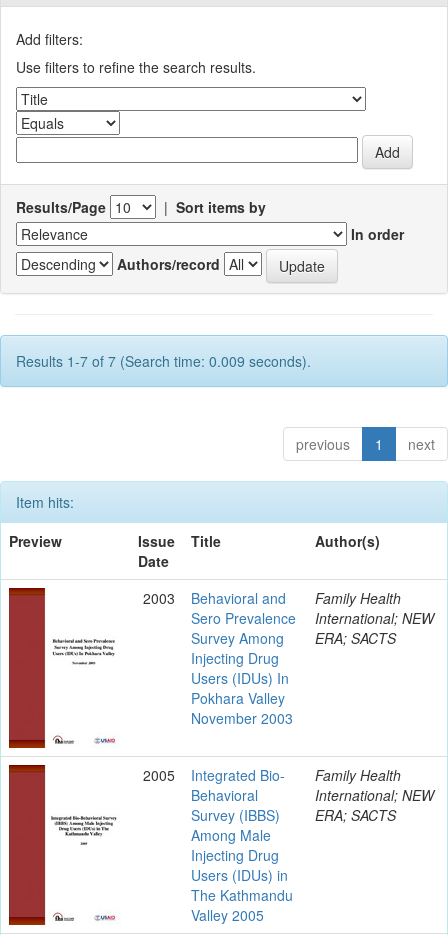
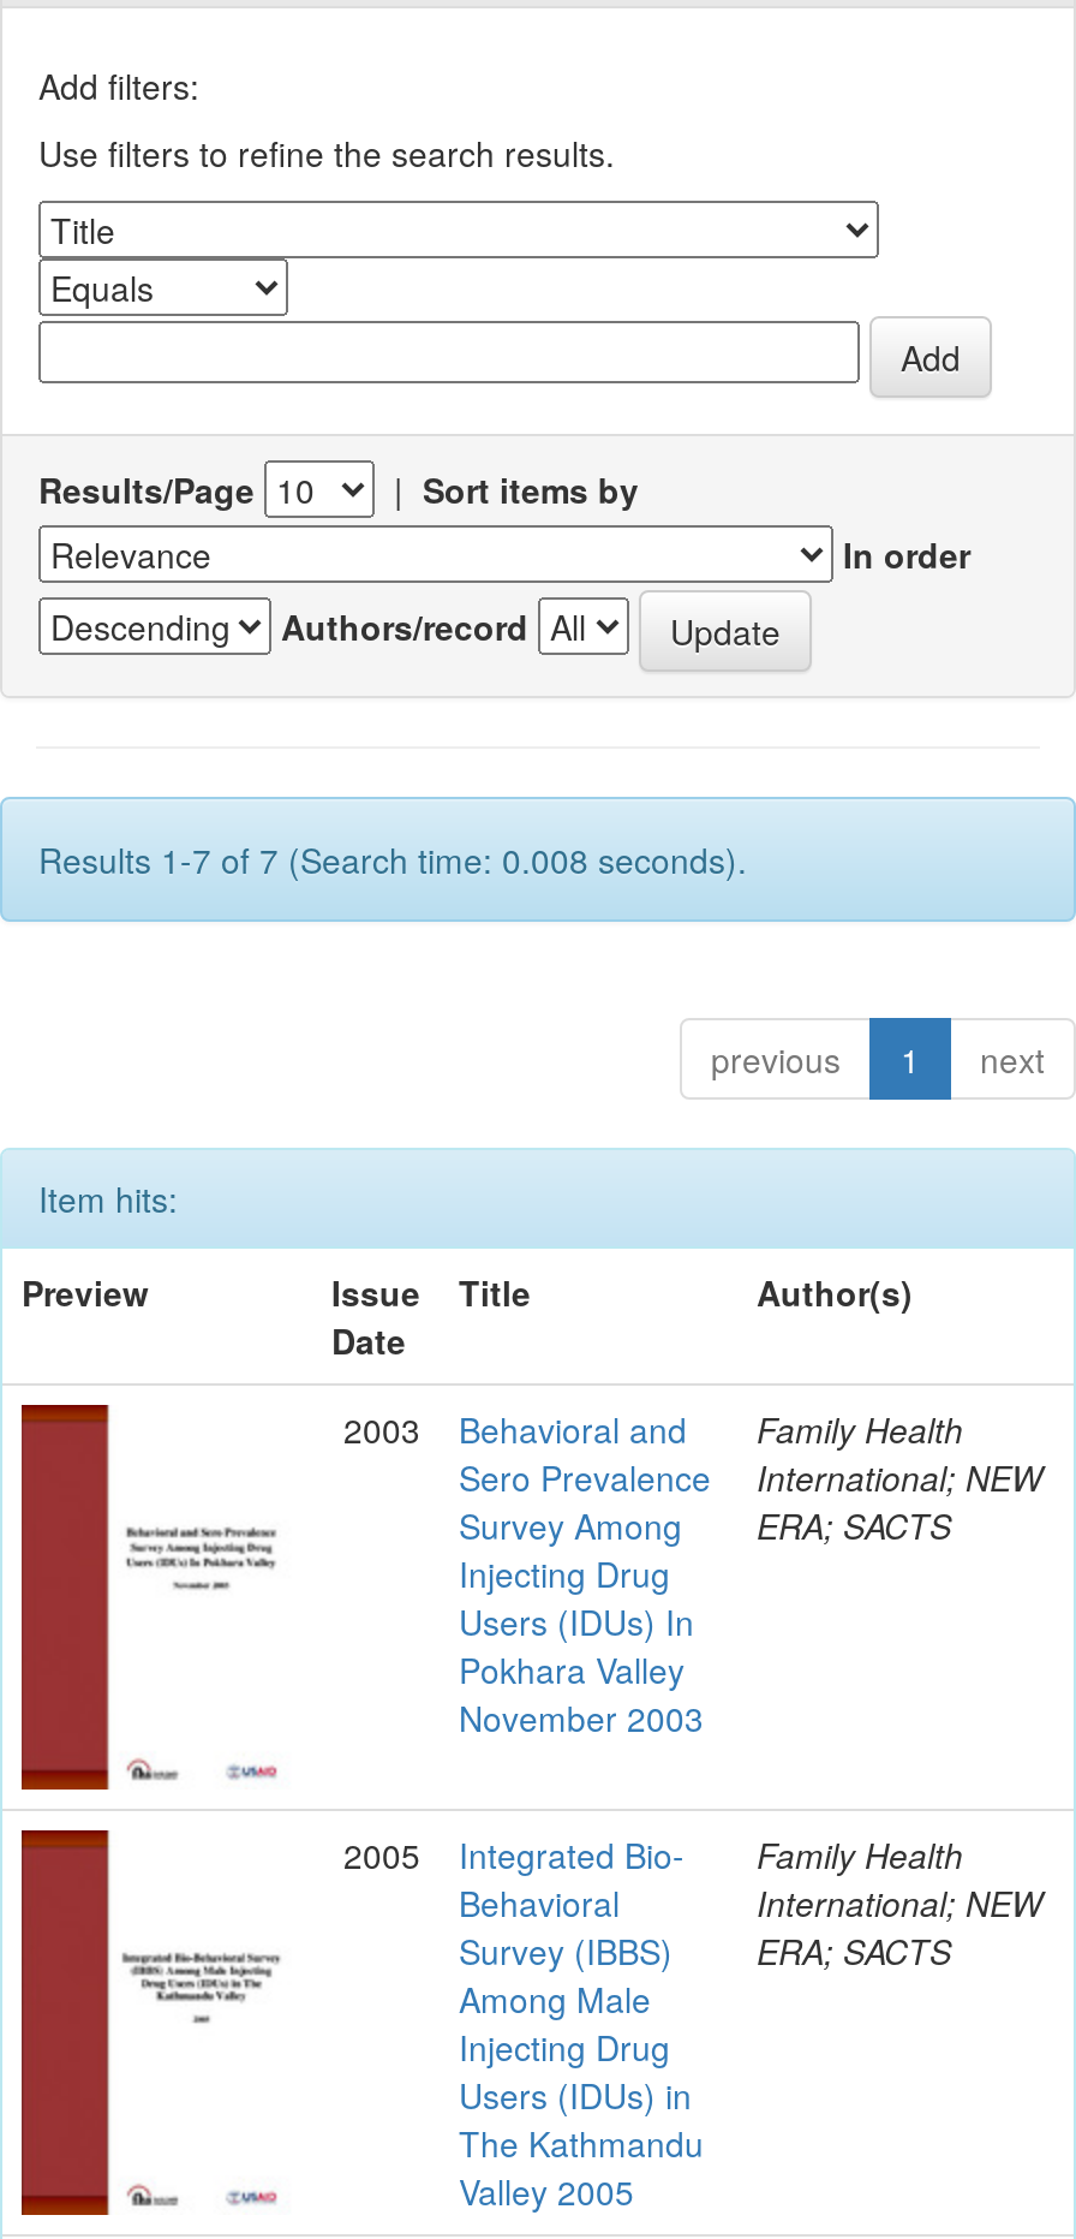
[16,351,311,371] Results 1-7 of 7 (Search time: 0.009 seconds). -> [38,835,747,883] Results 1-7 of 7 (Search time: 0.008 seconds).

